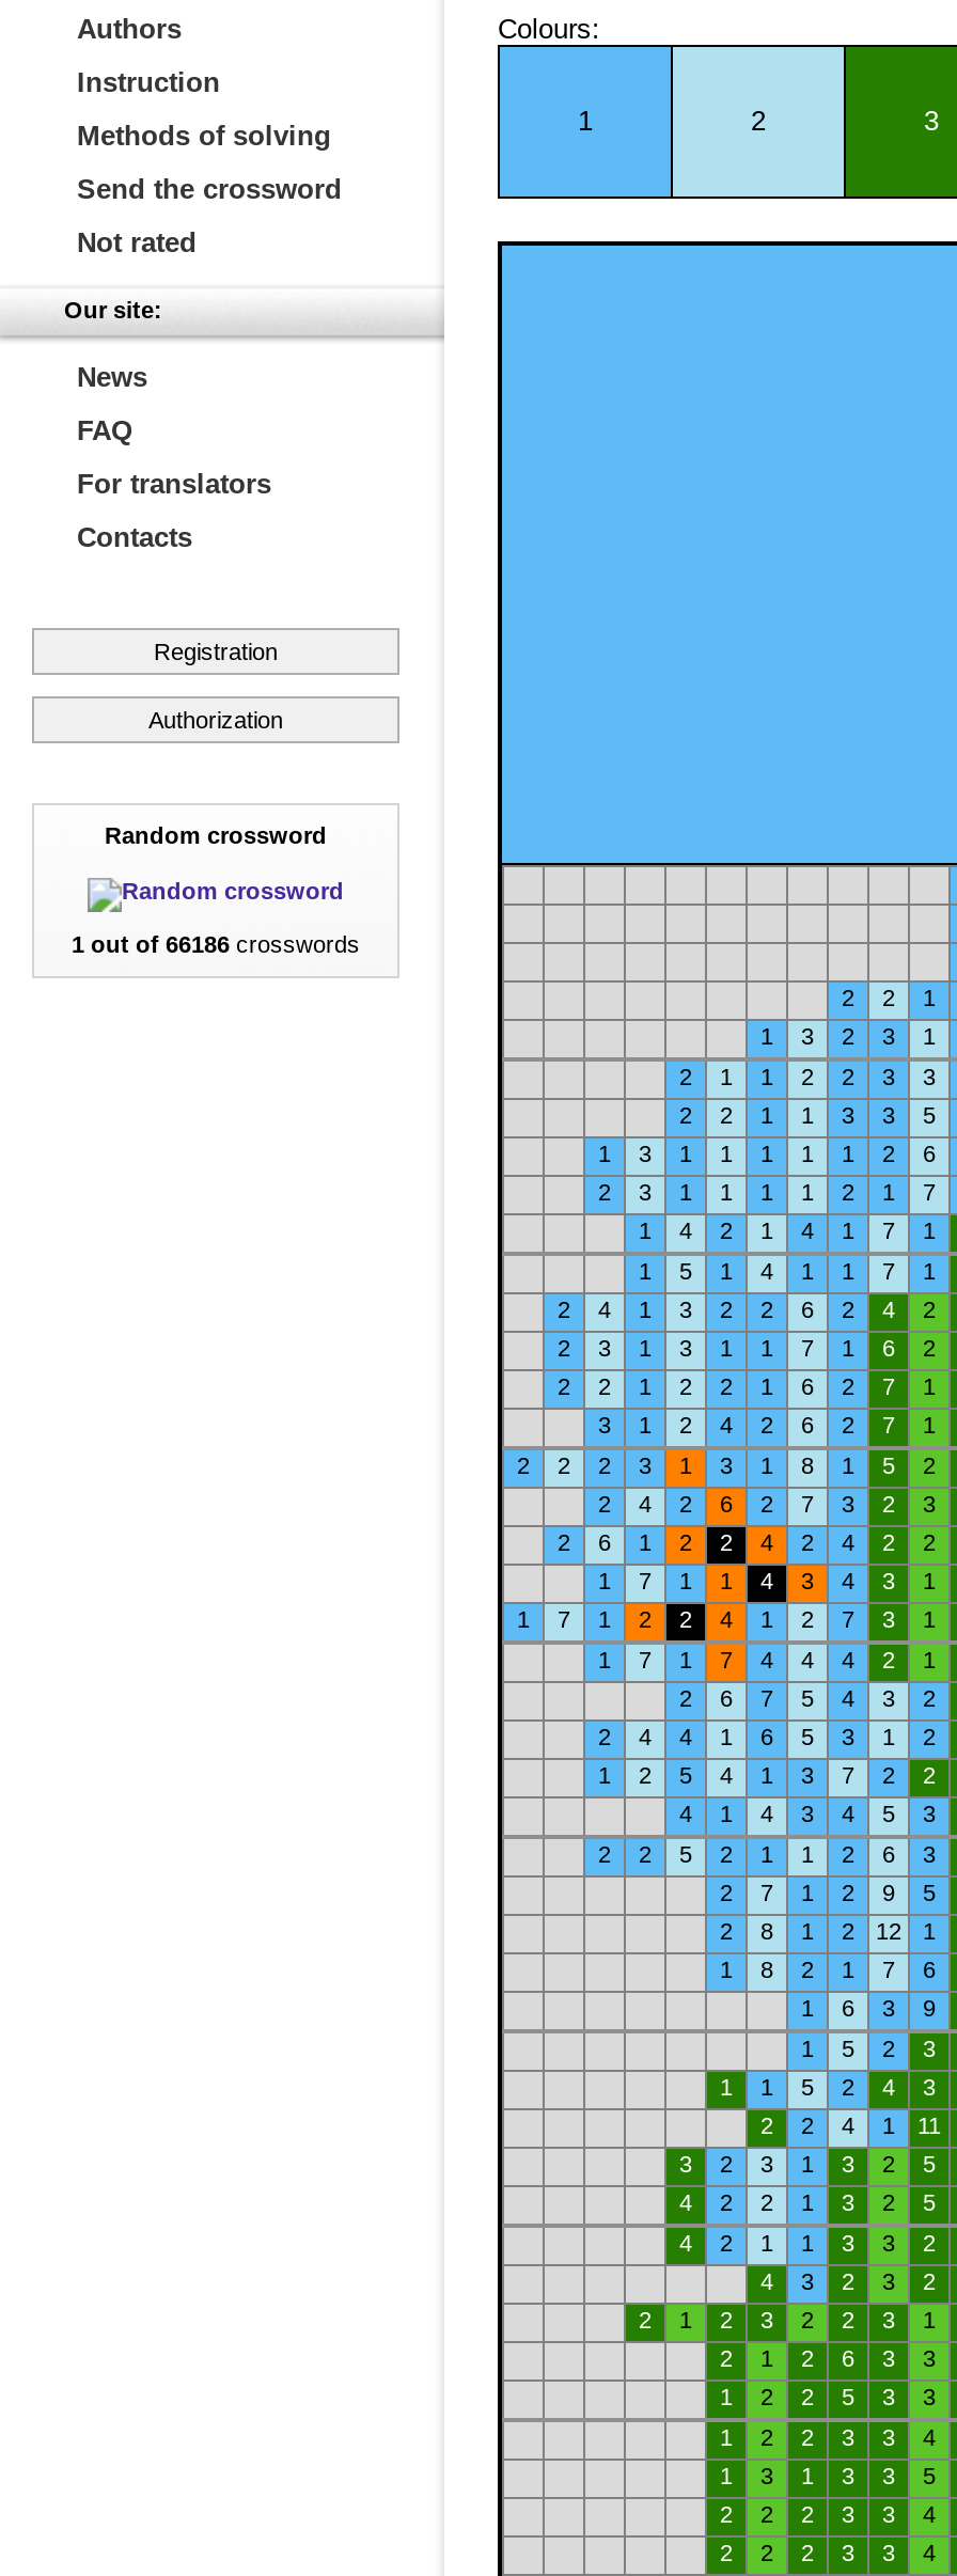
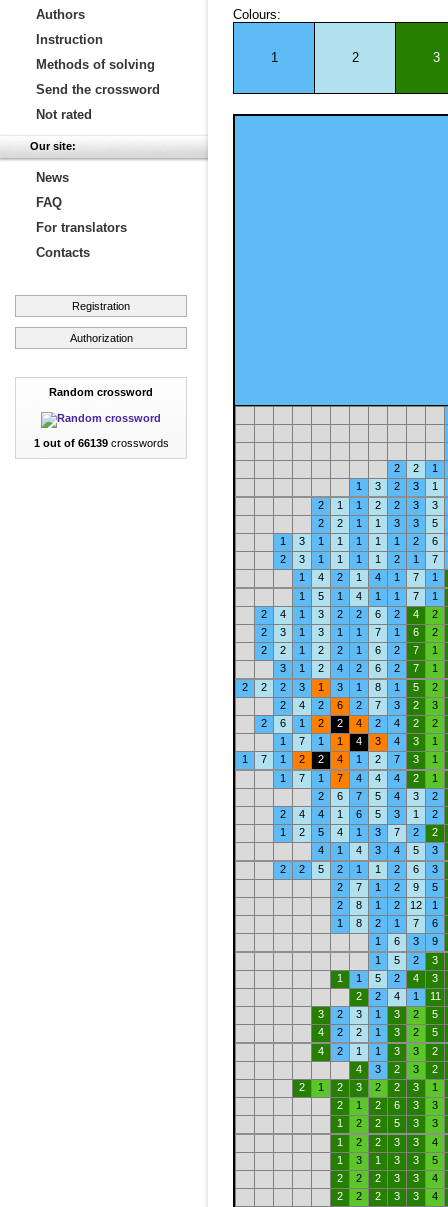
[72,931,360,957] 1 out of 66186 crosswords -> [33,437,168,449] 1 out of 66139 crosswords

